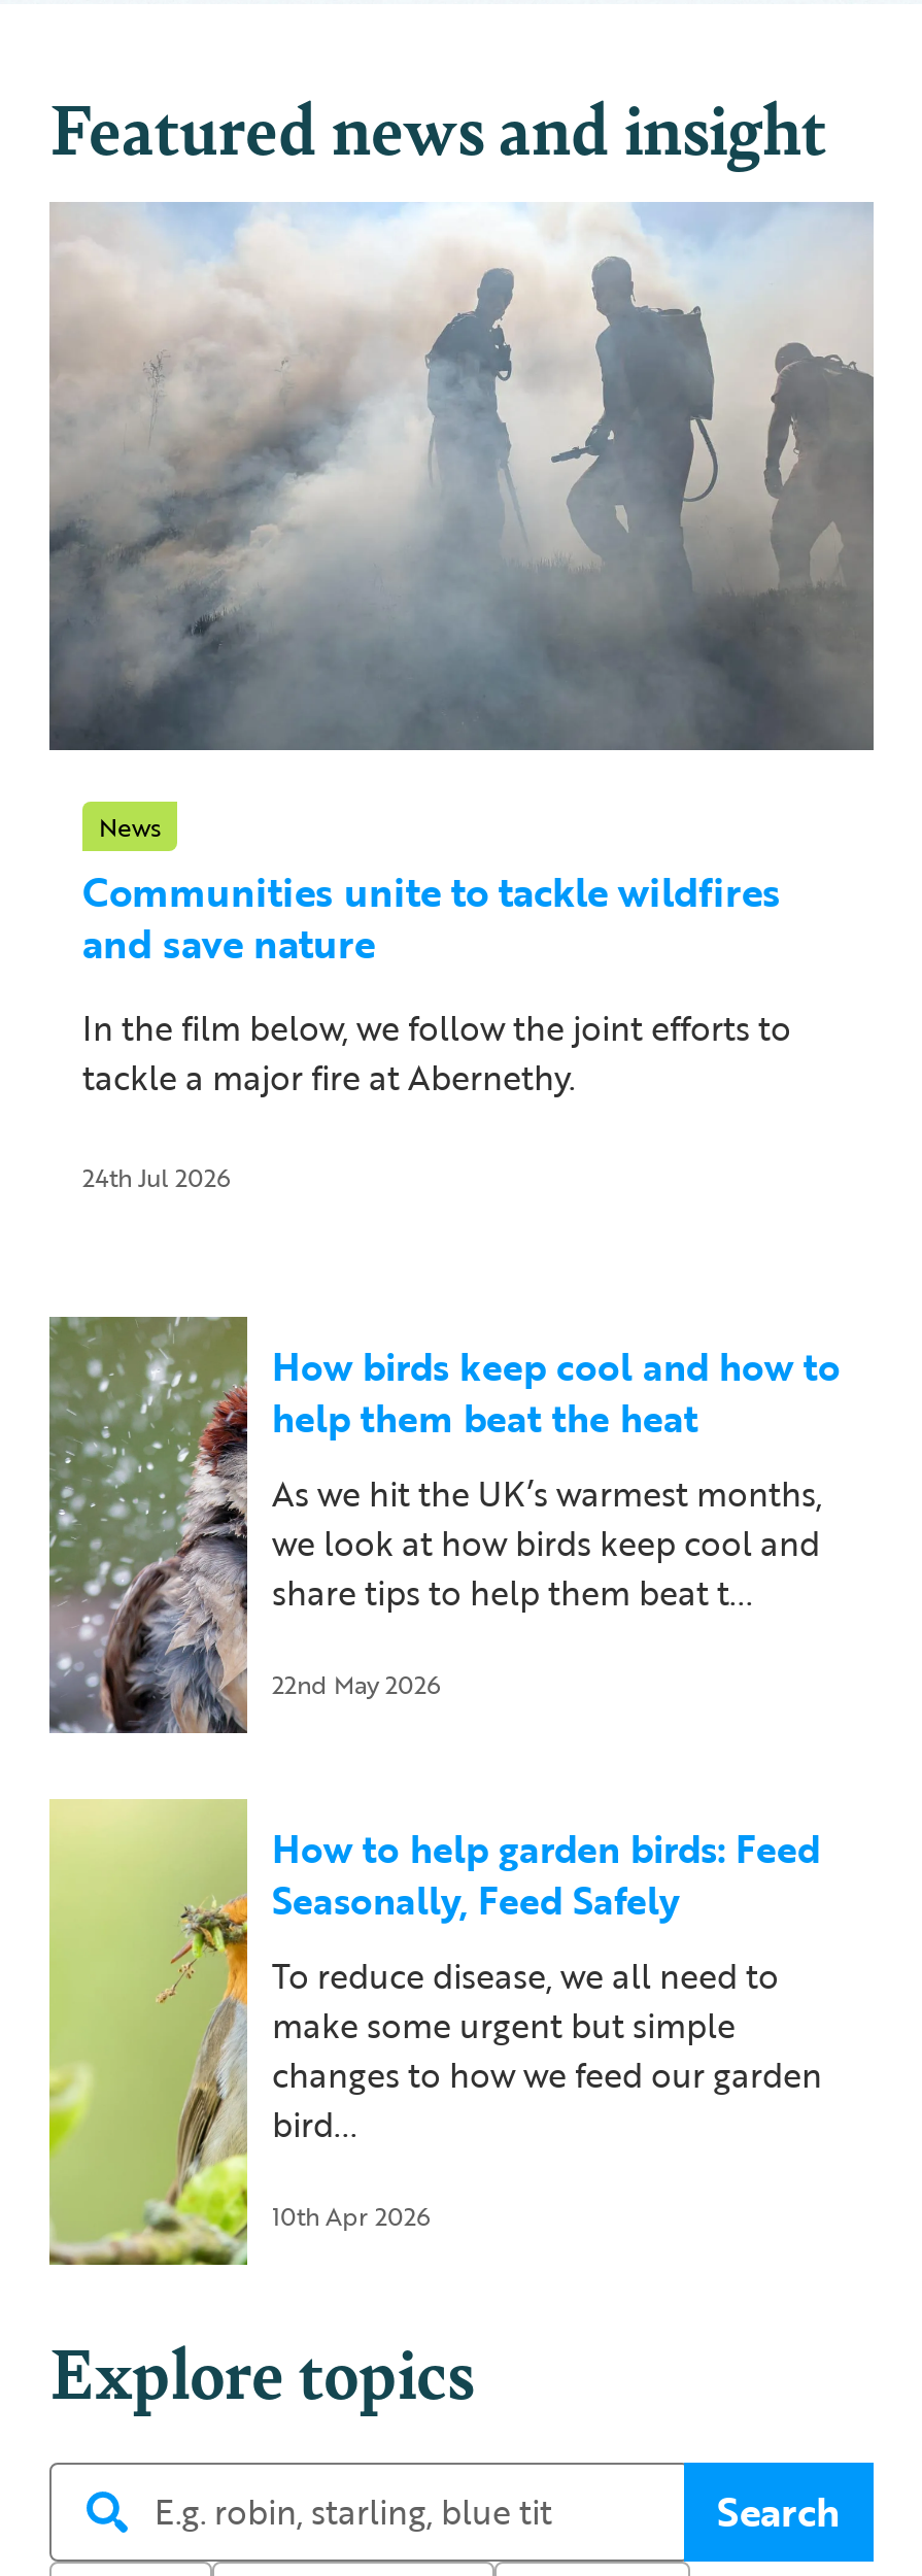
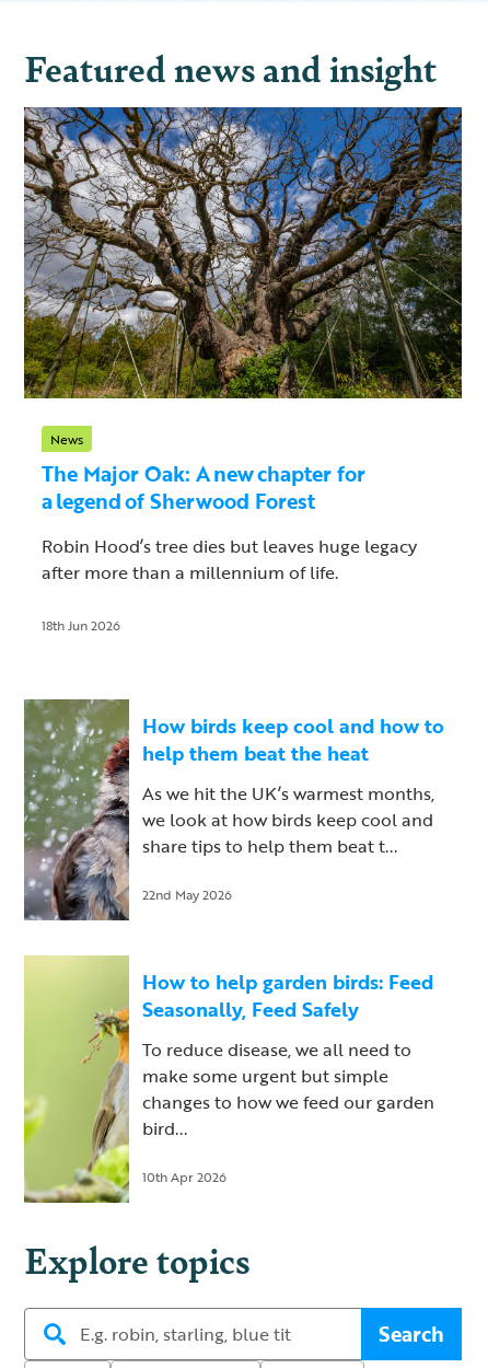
[47,202,876,752] [image] -> [23,106,463,399] [image]
[82,862,781,973] Communities unite to tackle wildfires | and save nature -> [42,458,365,517] The Major Oak: A new chapter for | a legend of Sherwood Forest
[82,1004,791,1103] In the film below, we follow the joint efforts to | tackle a major fire at Abernethy. -> [42,533,417,586] Robin Hood’s tree dies but leaves huge legacy | after more than a millennium of life.
[82,1159,231,1196] 24th Jul 2026 -> [42,615,120,635] 18th Jun 2026

